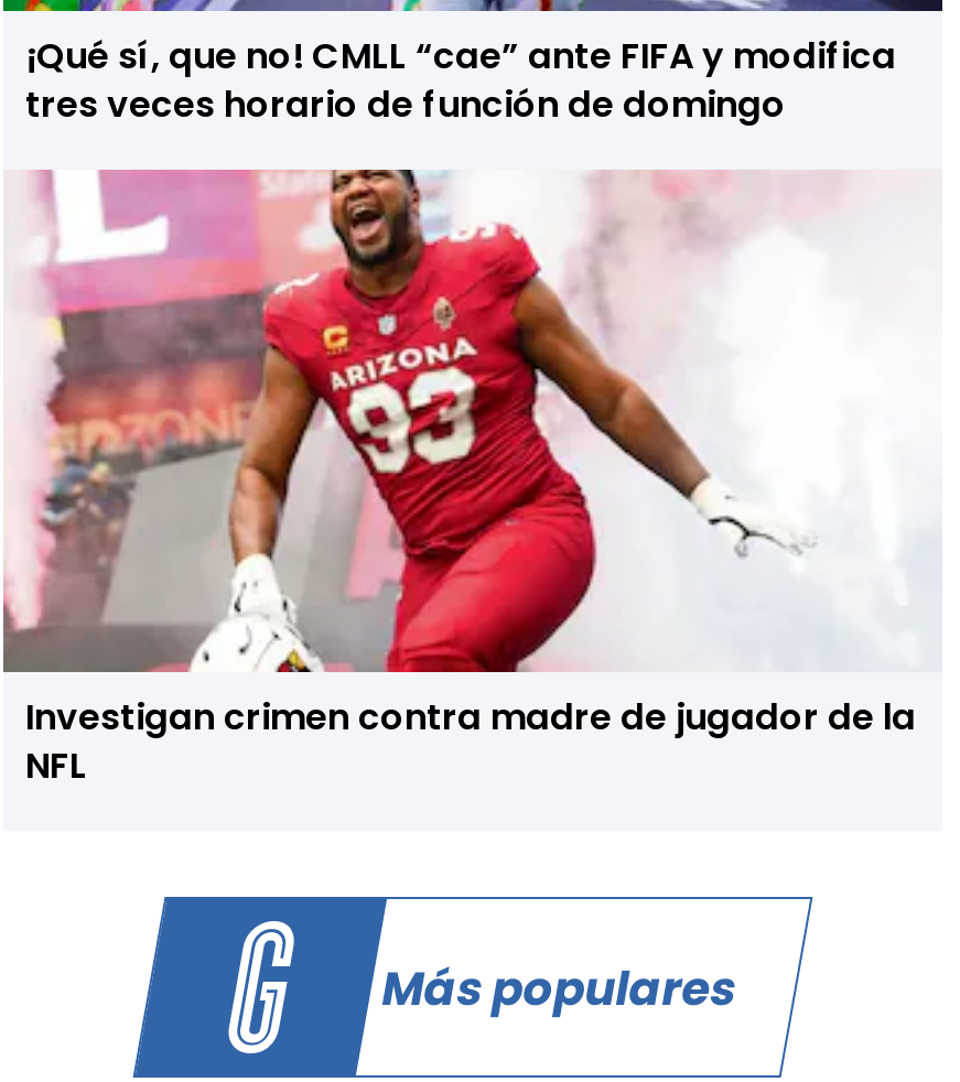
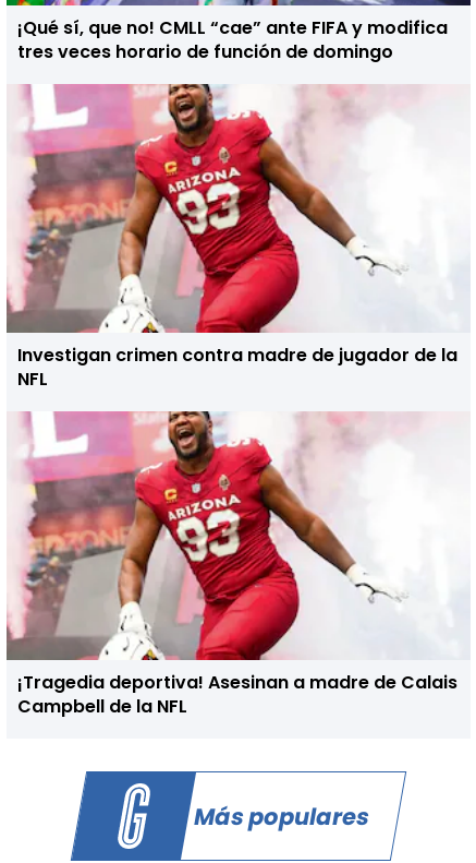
none -> [17,670,457,719] ¡Tragedia deportiva! Asesinan a madre de Calais | Campbell de la NFL

